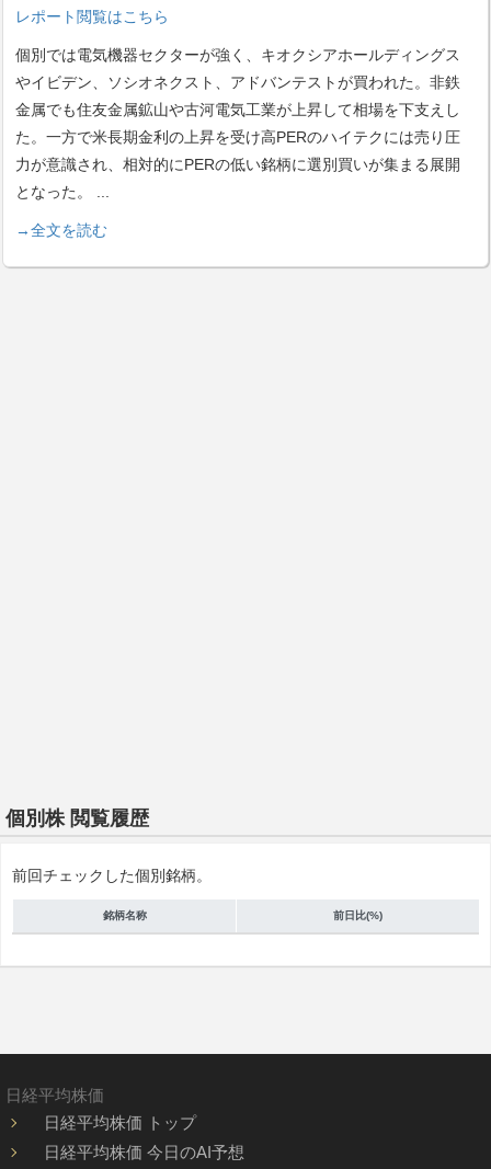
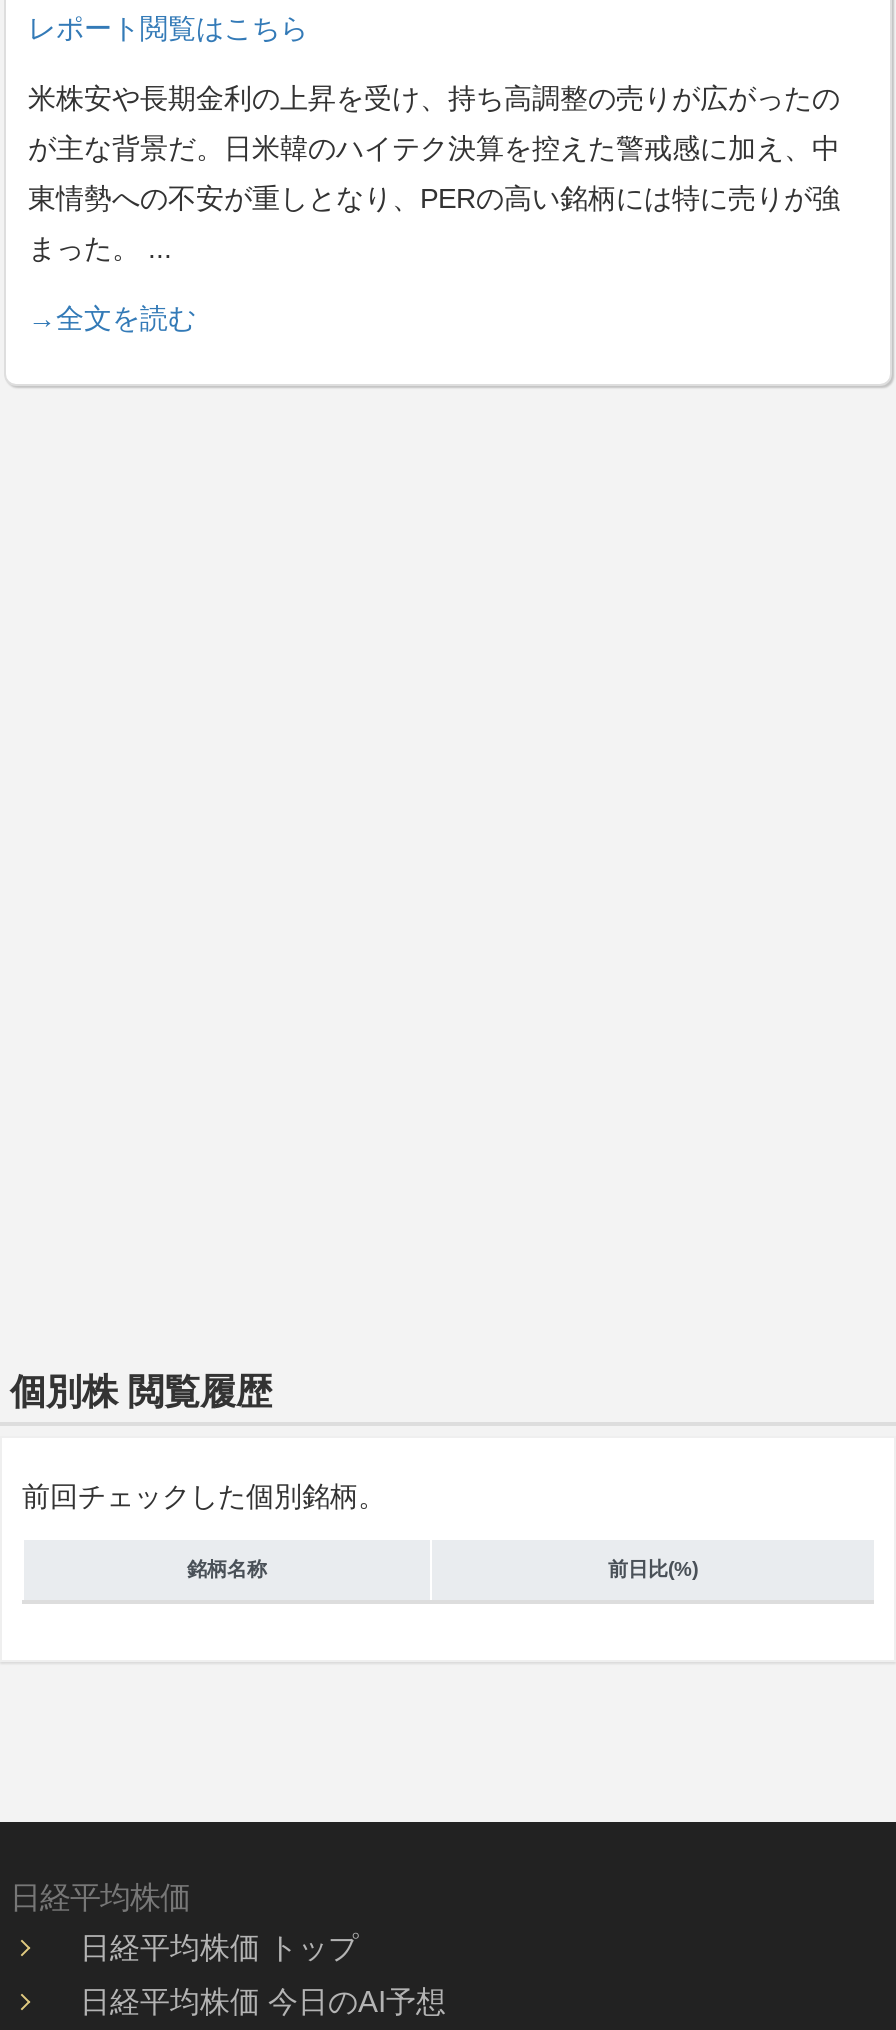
[15,46,460,200] 個別では電気機器セクターが強く、キオクシアホールディングス | やイビデン、ソシオネクスト、アドバンテストが買われた。非鉄 | 金属でも住友金属鉱山や古河電気工業が上昇して相場を下支えし | た。一方で米長期金利の上昇を受け高PERのハイテクには売り圧 | 力が意識され、相対的にPERの低い銘柄に選別買いが集まる展開 | となった。... -> [28,82,840,264] 米株安や長期金利の上昇を受け、持ち高調整の売りが広がったの | が主な背景だ。日米韓のハイテク決算を控えた警戒感に加え、中 | 東情勢への不安が重しとなり、PERの高い銘柄には特に売りが強 | まった。...

